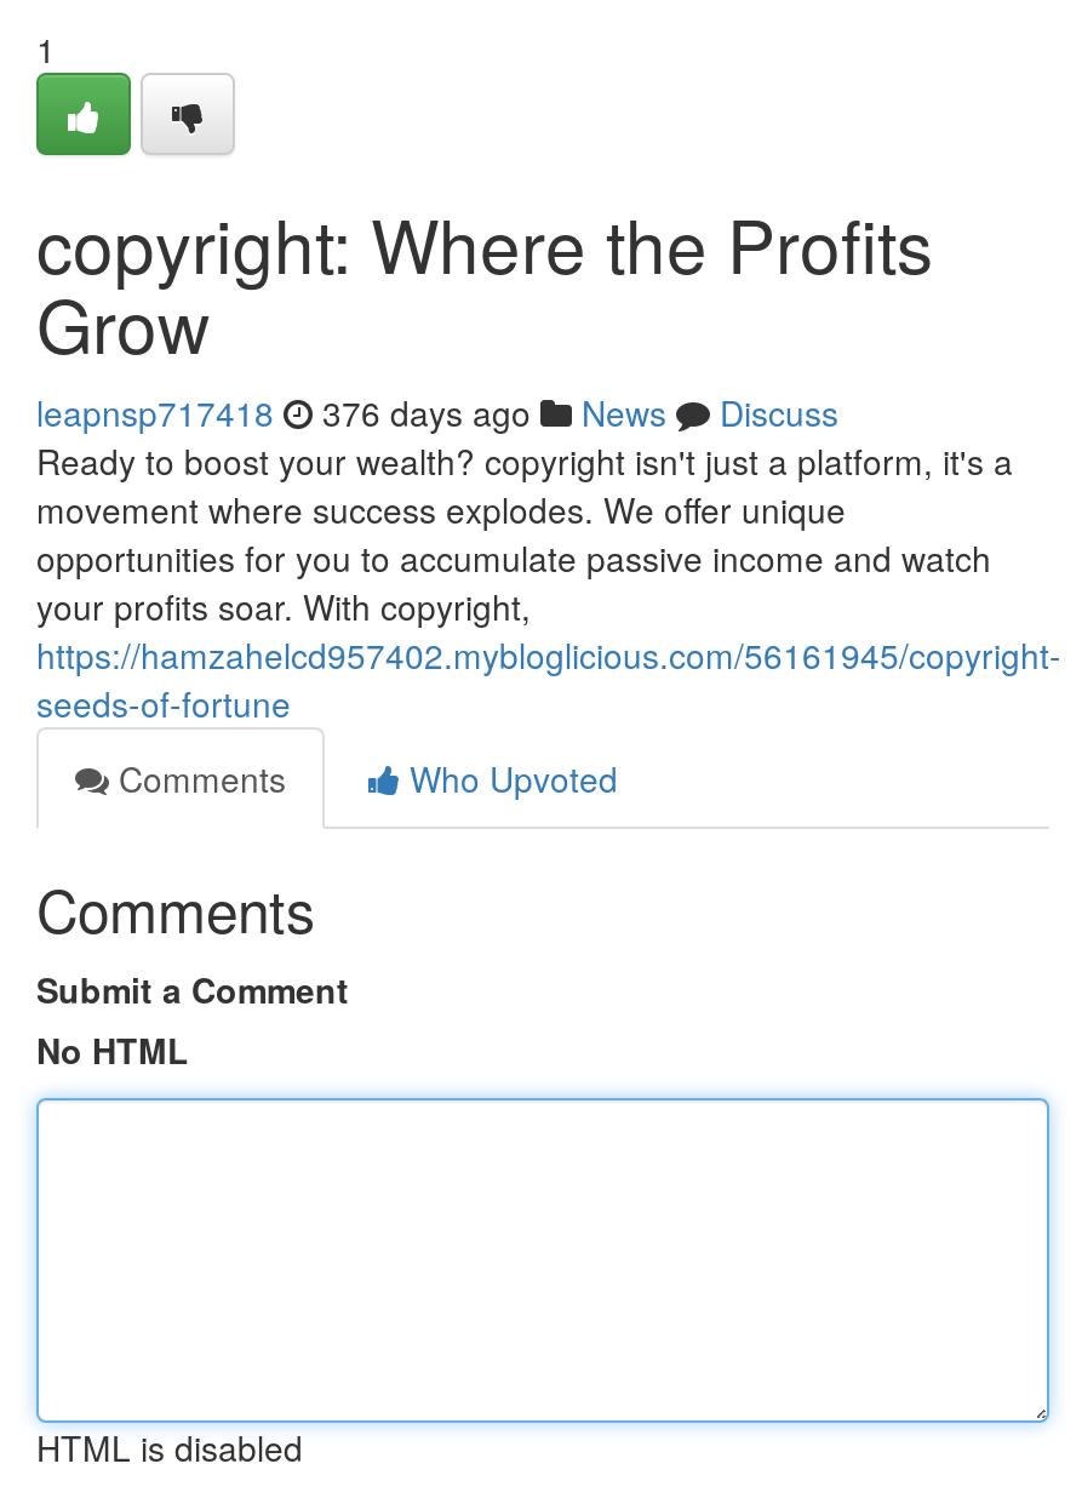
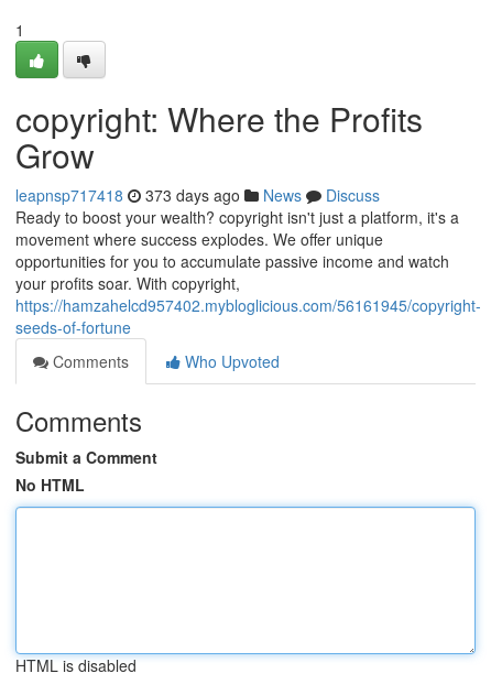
[36,388,838,436] leapnsp717418 376 days ago News Discuss -> [15,184,380,206] leapnsp717418 373 days ago News Discuss

